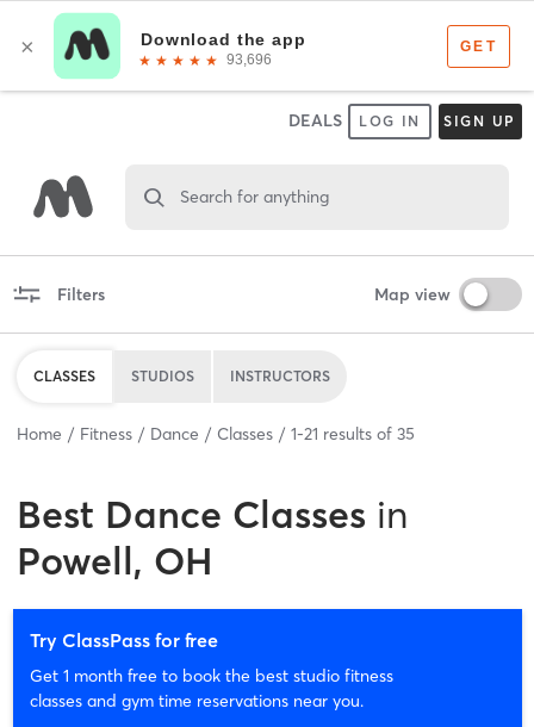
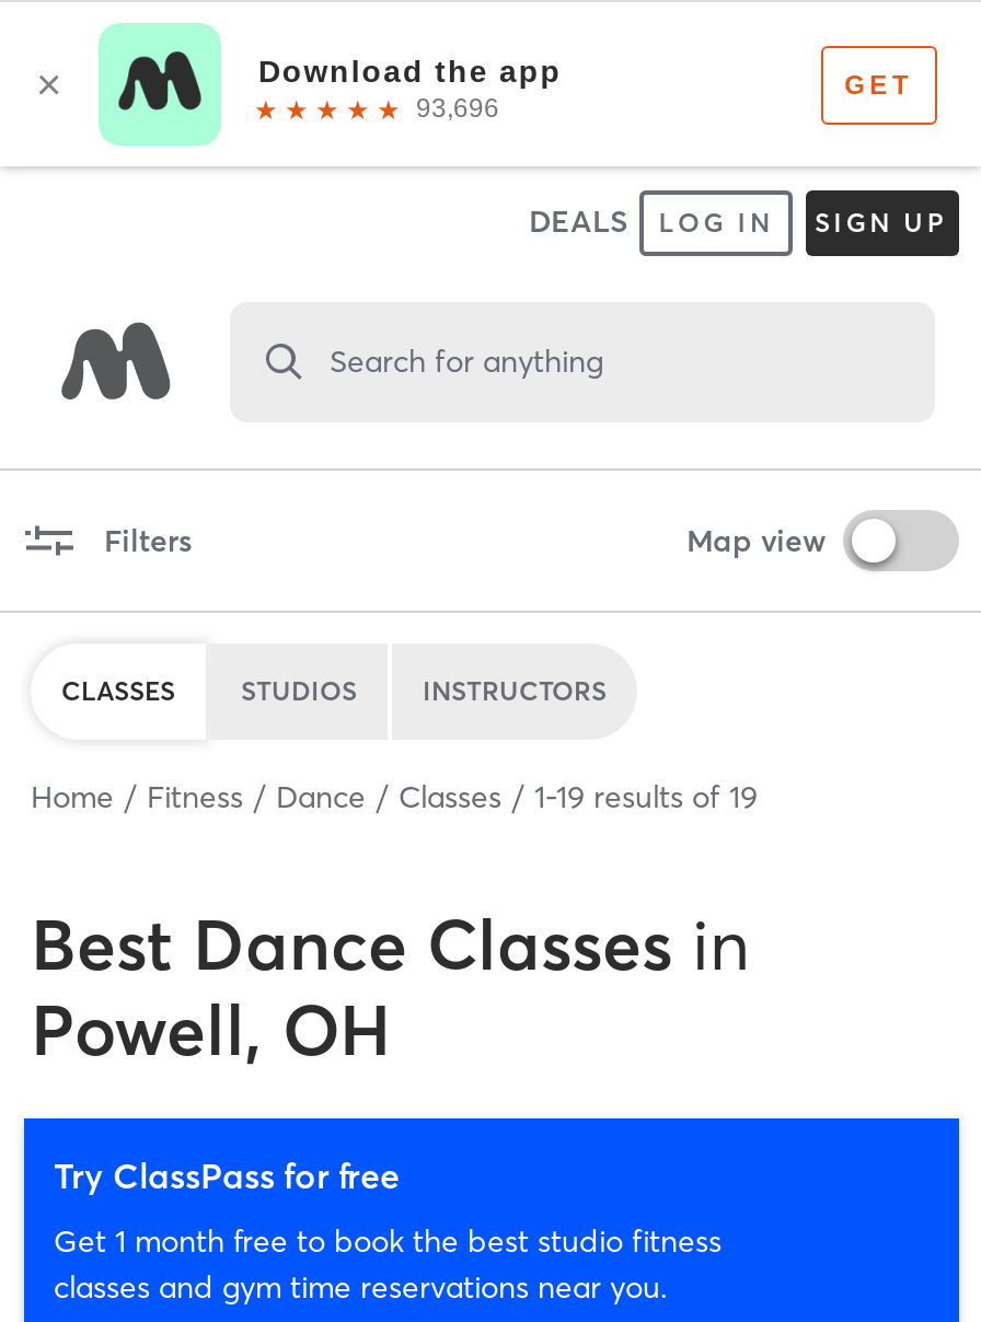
[17,422,415,444] Home Fitness Dance Classes 1-21 results of 35 -> [31,776,758,815] Home Fitness Dance Classes 1-19 results of 19

